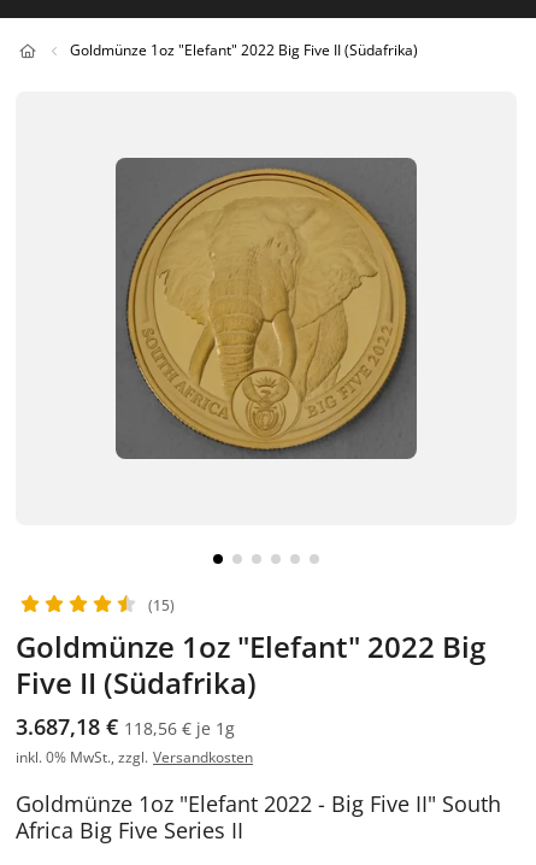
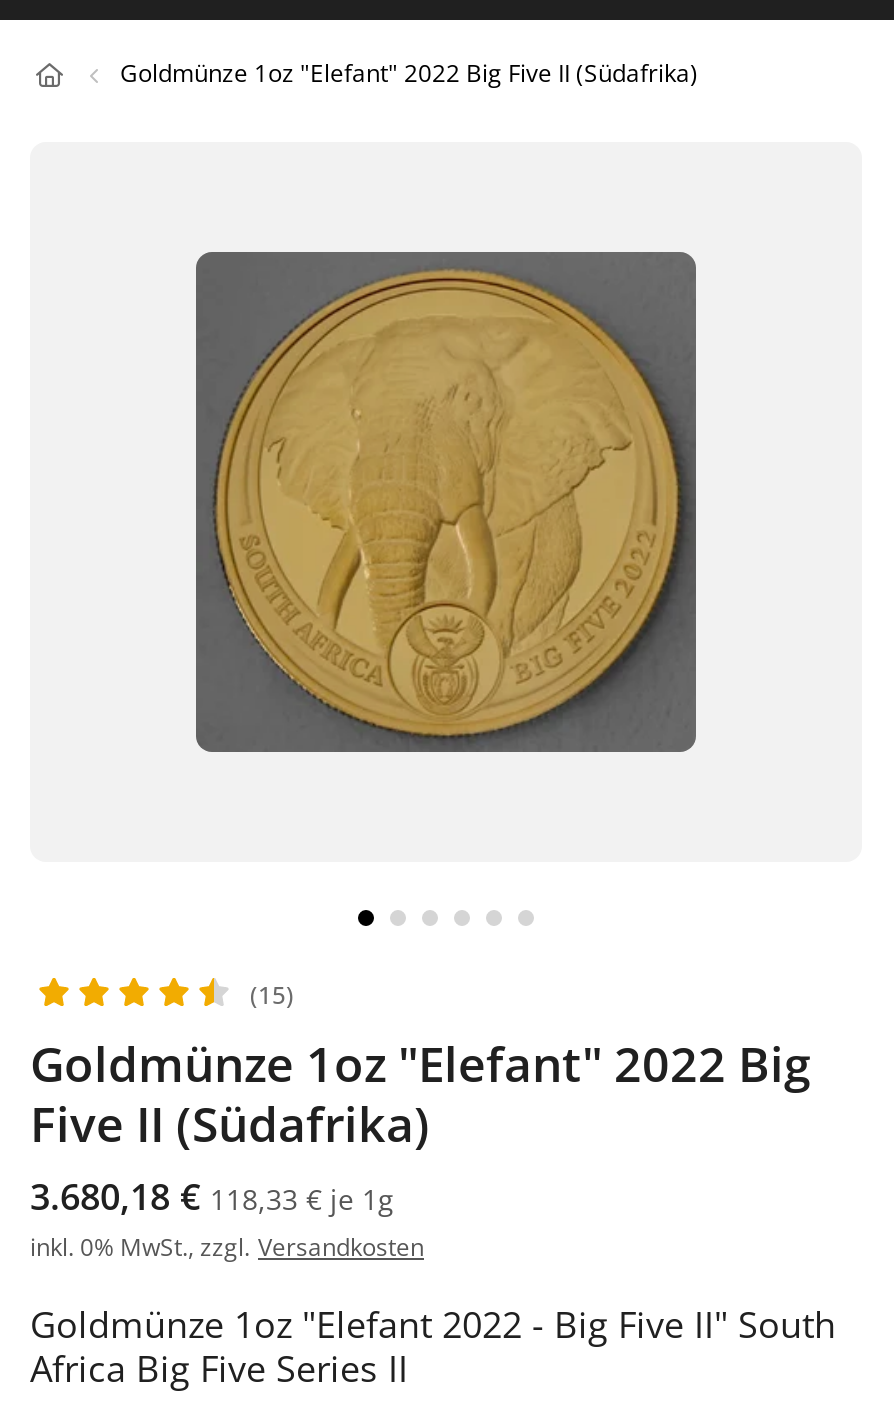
[16,712,235,741] 3.687,18 € 118,56 € je 1g -> [30,1172,394,1220] 3.680,18 € 118,33 € je 1g

